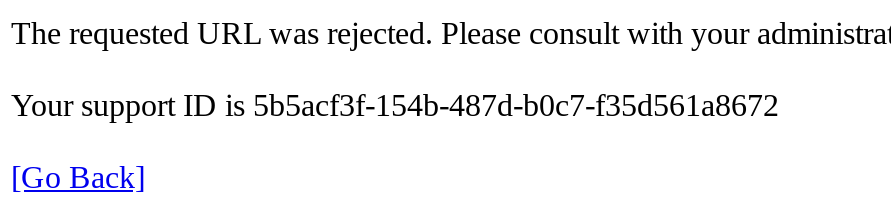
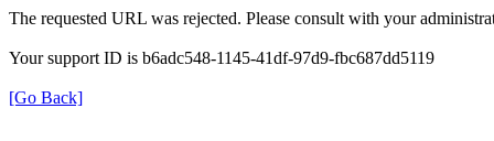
[11,88,779,122] Your support ID is 5b5acf3f-154b-487d-b0c7-f35d561a8672 -> [9,48,434,67] Your support ID is b6adc548-1145-41df-97d9-fbc687dd5119

